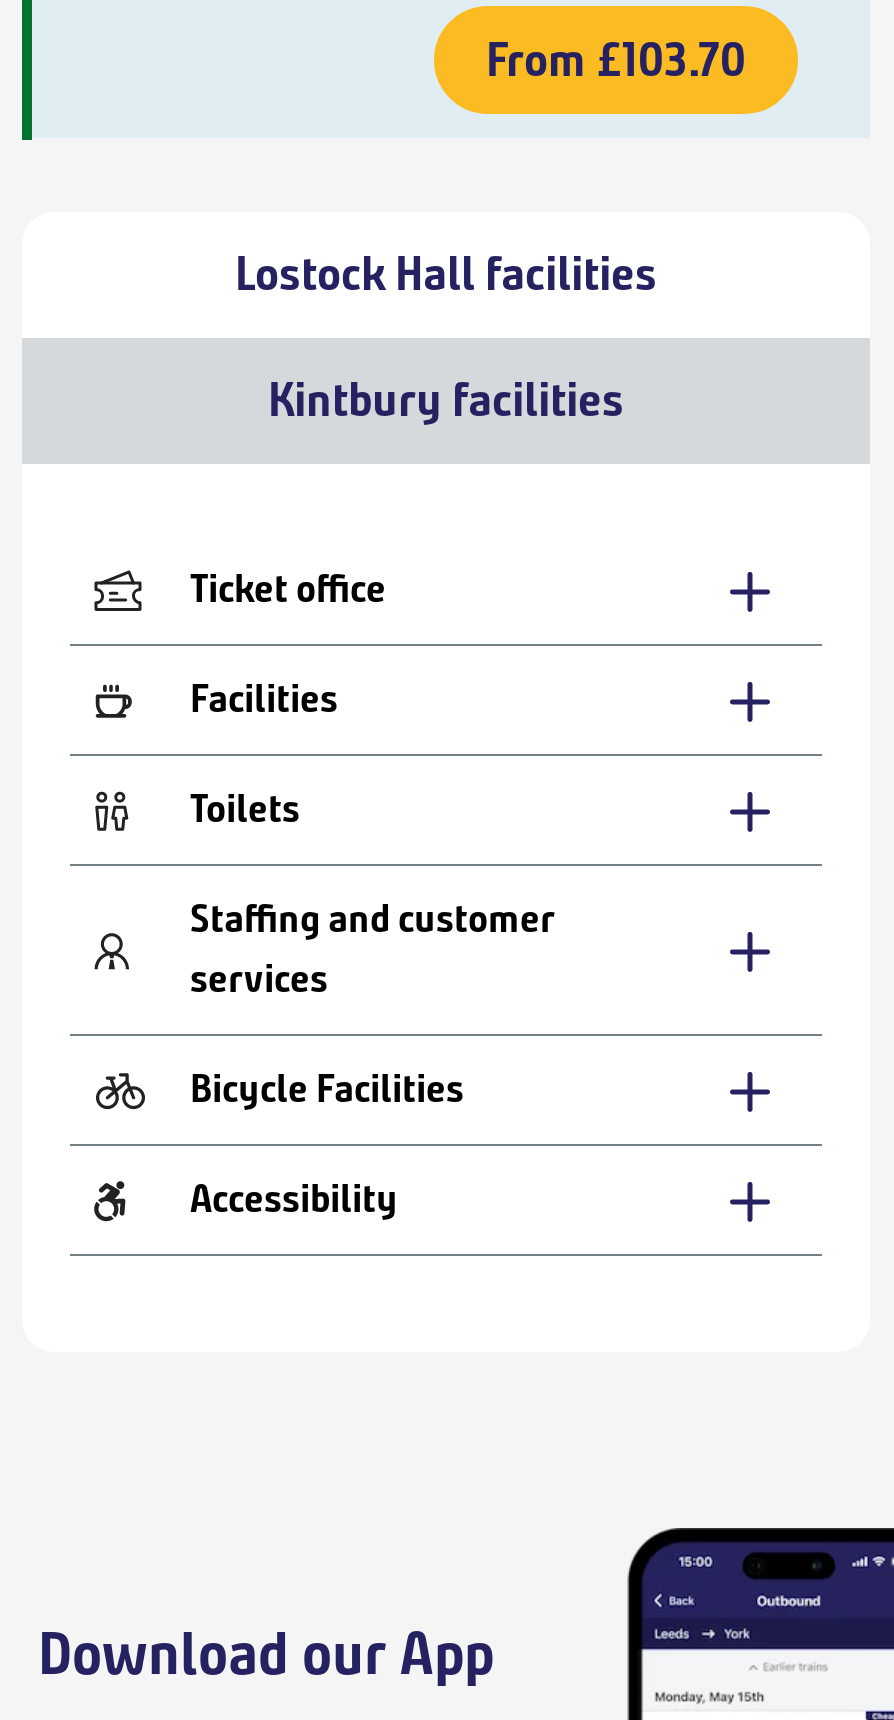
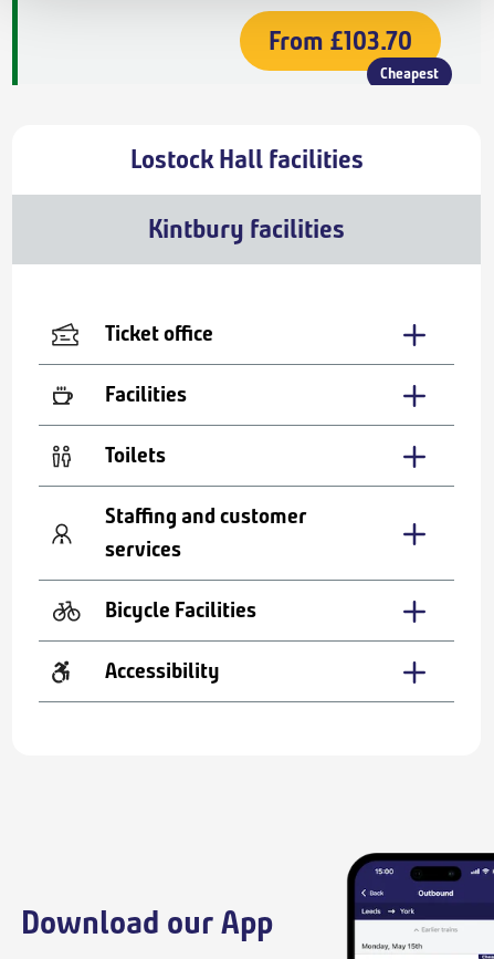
none -> [380,64,439,83] Cheapest

